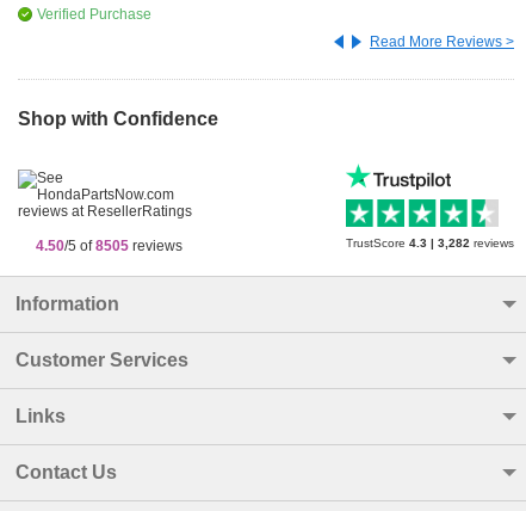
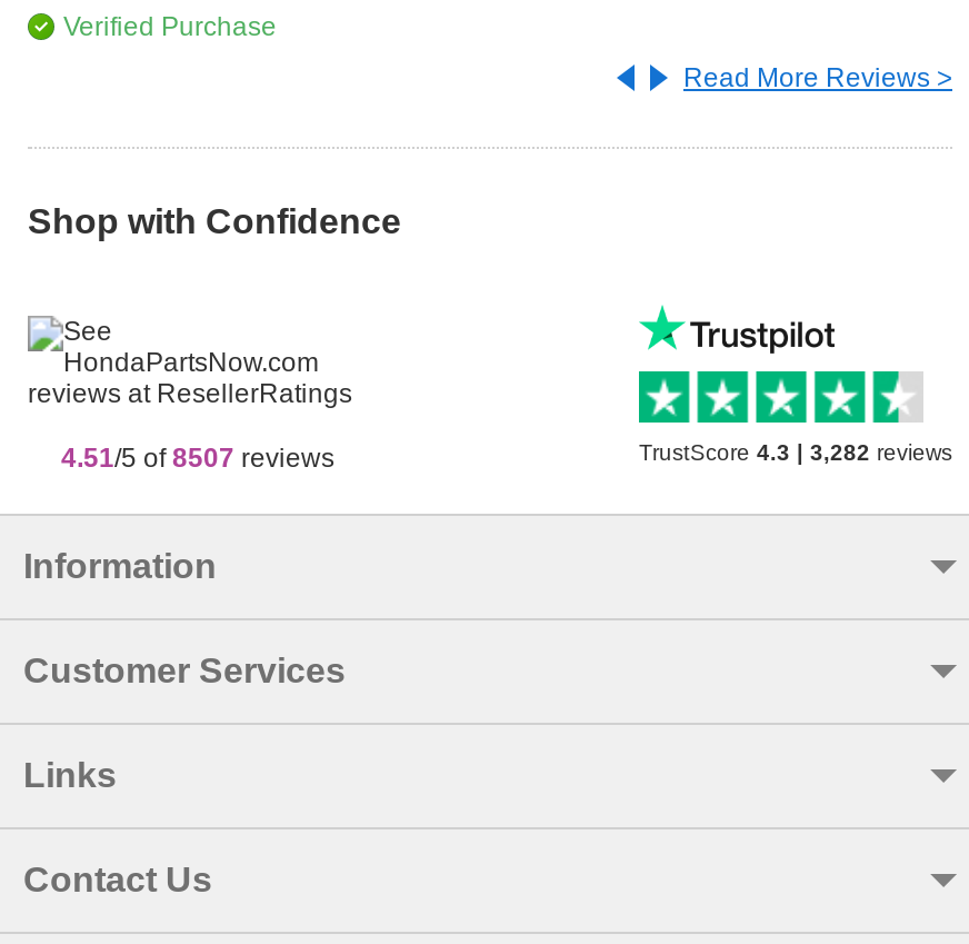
[36,238,182,254] 4.50/5 of 8505 reviews -> [61,443,334,474] 4.51/5 of 8507 reviews

